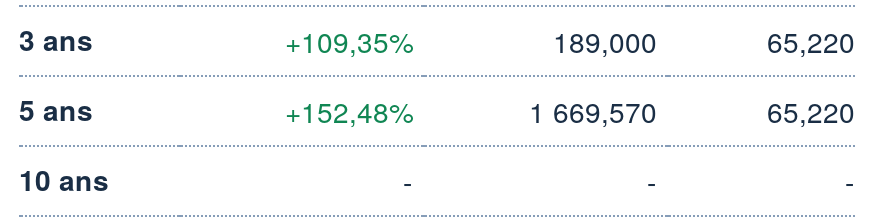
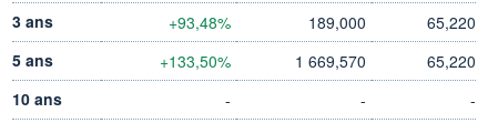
[285,21,413,61] +109,35% -> [169,11,231,33] +93,48%
[285,91,413,131] +152,48% -> [160,50,231,72] +133,50%

